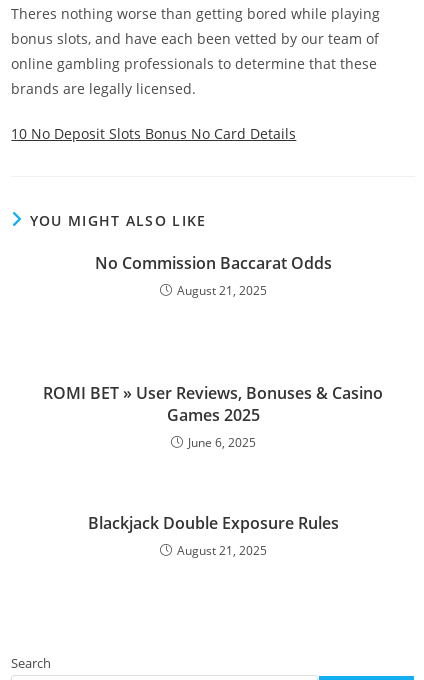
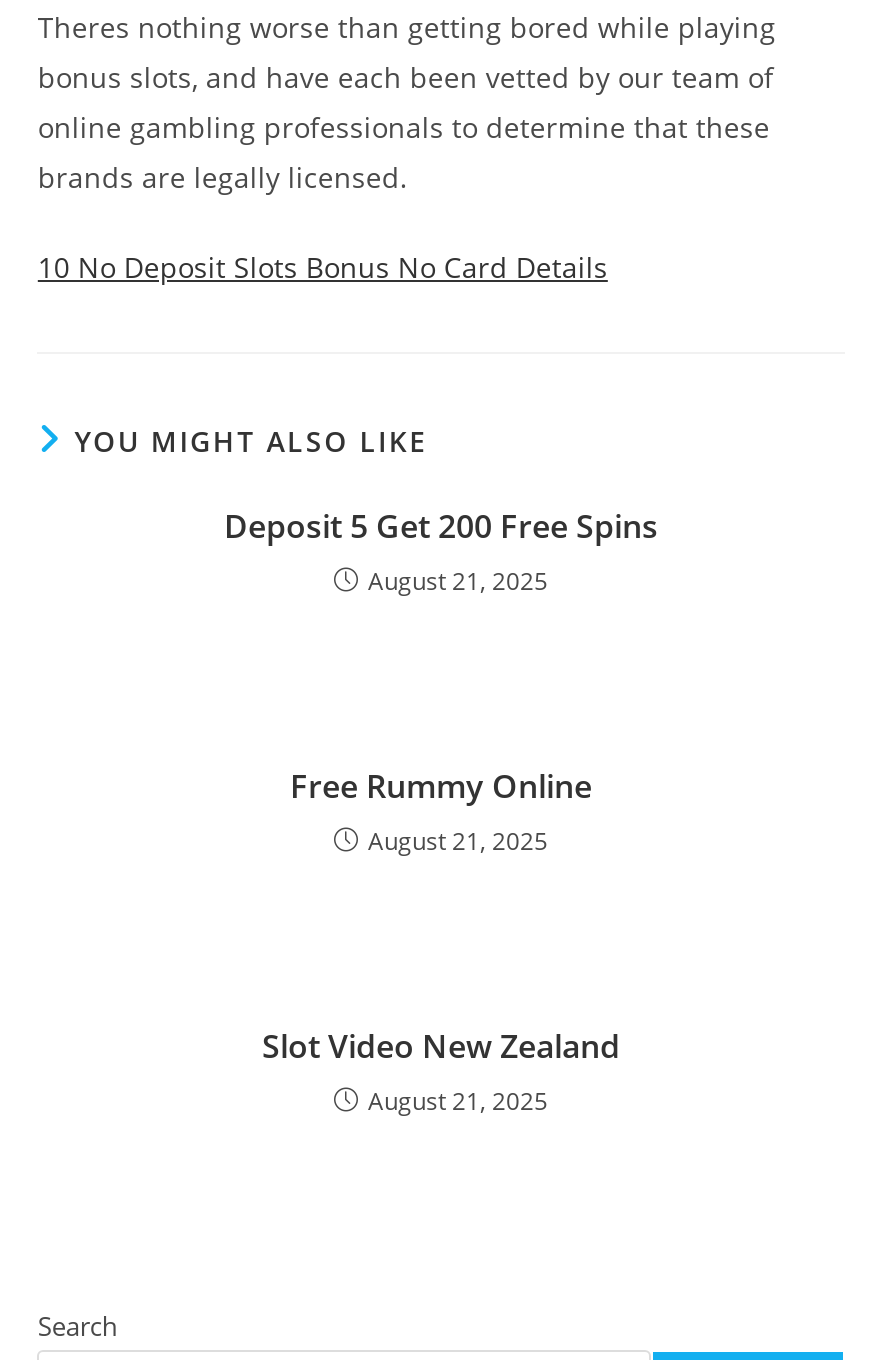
[94,252,331,274] No Commission Baccarat Odds -> [224,504,658,548] Deposit 5 Get 200 Free Spins
[43,382,383,451] ROMI BET » User Reviews, Bonuses & Casino | Games 2025 | June 6, 2025 -> [290,764,592,858] Free Rummy Online | August 21, 2025
[87,512,338,534] Blackjack Double Exposure Rules -> [262,1024,620,1068] Slot Video New Zealand

